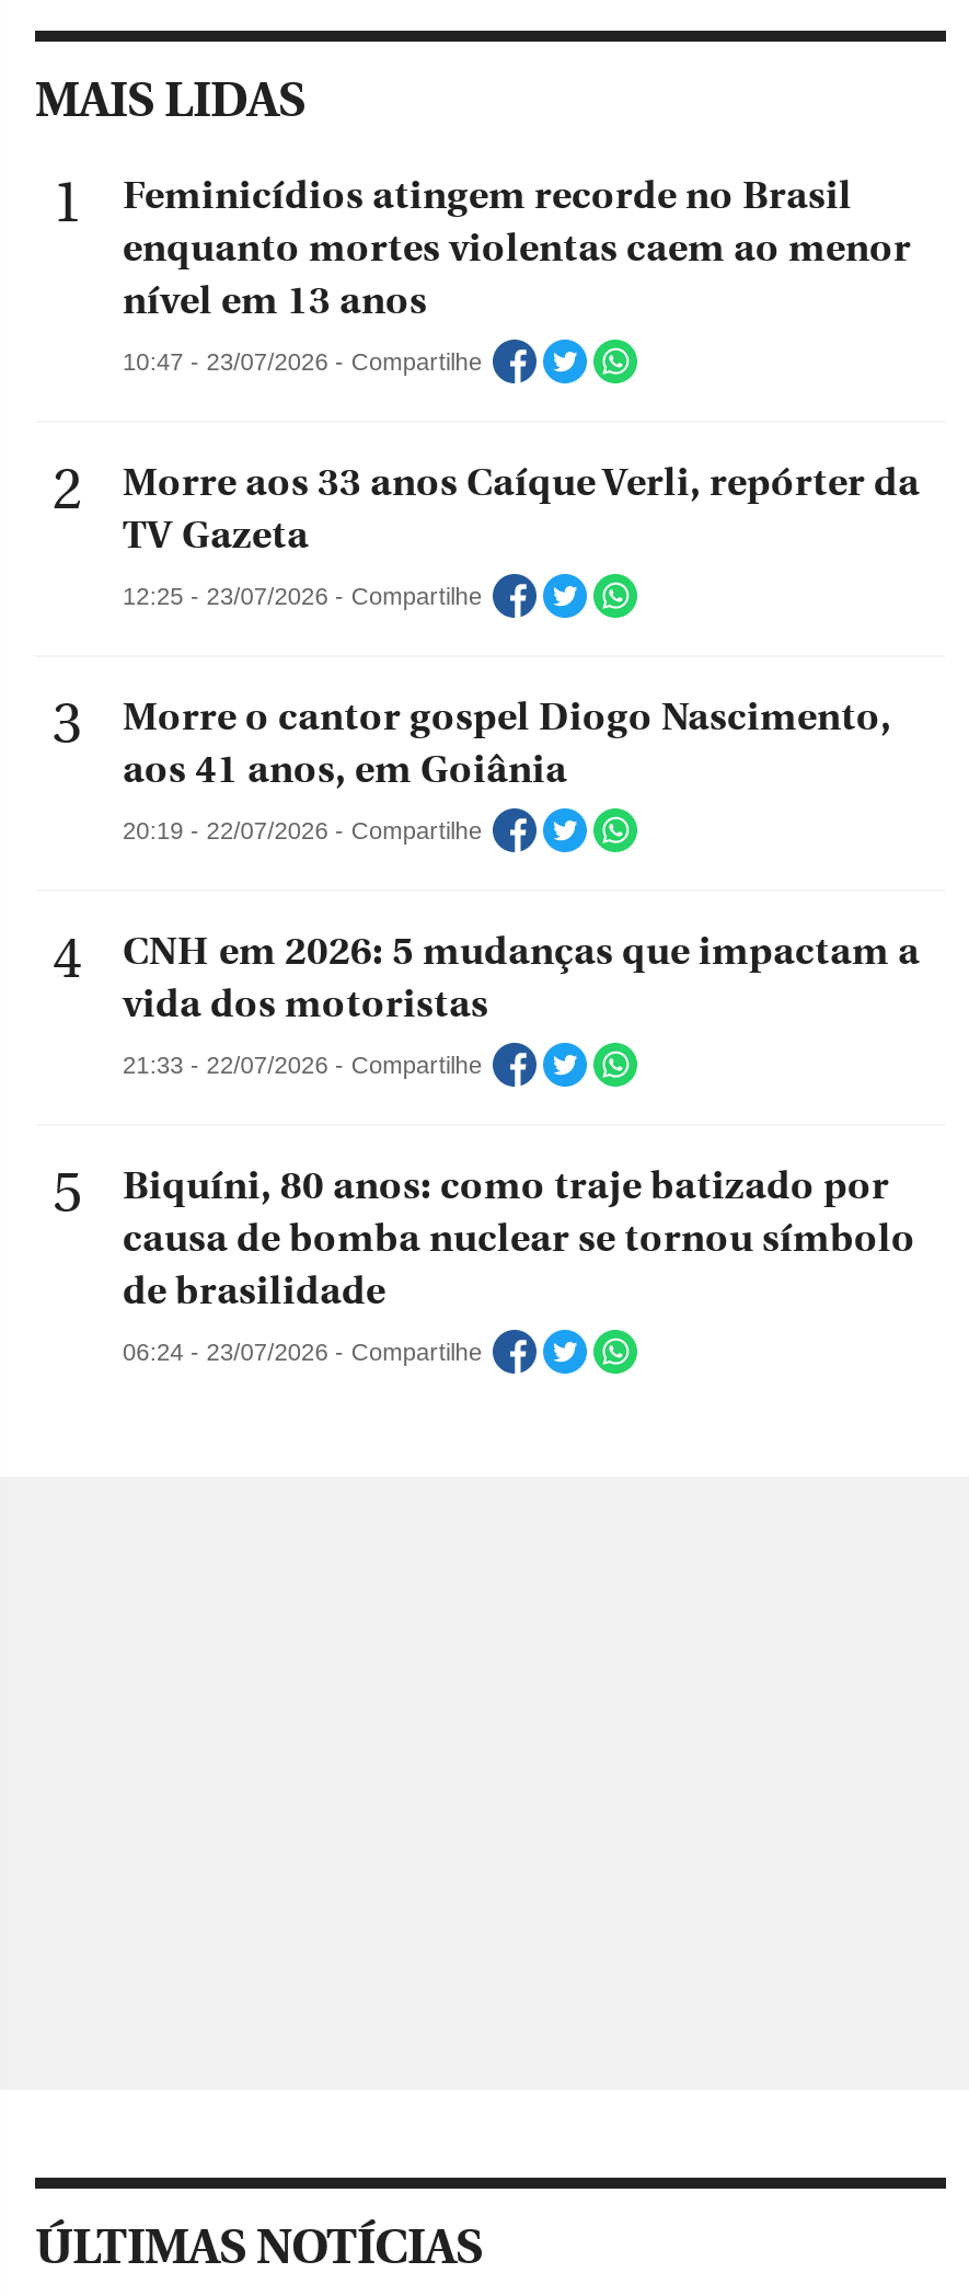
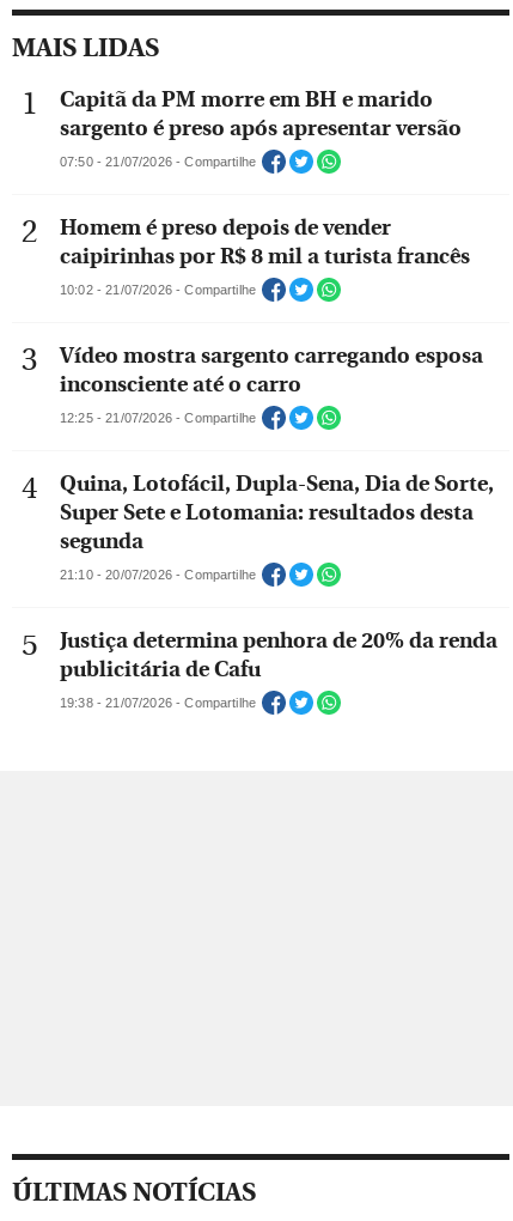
[123,172,911,324] Feminicídios atingem recorde no Brasil | enquanto mortes violentas caem ao menor | nível em 13 anos -> [60,87,462,141] Capitã da PM morre em BH e marido | sargento é preso após apresentar versão
[123,349,482,375] 10:47 - 23/07/2026 - Compartilhe -> [60,155,256,169] 07:50 - 21/07/2026 - Compartilhe
[123,459,920,558] Morre aos 33 anos Caíque Verli, repórter da | TV Gazeta -> [60,215,470,269] Homem é preso depois de vender | caipirinhas por R$ 8 mil a turista francês
[123,583,482,609] 12:25 - 23/07/2026 - Compartilhe -> [60,283,256,297] 10:02 - 21/07/2026 - Compartilhe
[123,694,891,792] Morre o cantor gospel Diogo Nascimento, | aos 41 anos, em Goiânia -> [60,343,483,397] Vídeo mostra sargento carregando esposa | inconsciente até o carro
[123,818,482,844] 20:19 - 22/07/2026 - Compartilhe -> [60,411,256,425] 12:25 - 21/07/2026 - Compartilhe
[123,928,920,1027] CNH em 2026: 5 mudanças que impactam a | vida dos motoristas -> [60,471,494,554] Quina, Lotofácil, Dupla-Sena, Dia de Sorte, | Super Sete e Lotomania: resultados desta | segunda
[123,1052,482,1078] 21:33 - 22/07/2026 - Compartilhe -> [60,568,256,582] 21:10 - 20/07/2026 - Compartilhe
[123,1163,915,1314] Biquíni, 80 anos: como traje batizado por | causa de bomba nuclear se tornou símbolo | de brasilidade -> [60,628,497,682] Justiça determina penhora de 20% da renda | publicitária de Cafu
[123,1339,482,1365] 06:24 - 23/07/2026 - Compartilhe -> [60,696,256,710] 19:38 - 21/07/2026 - Compartilhe

